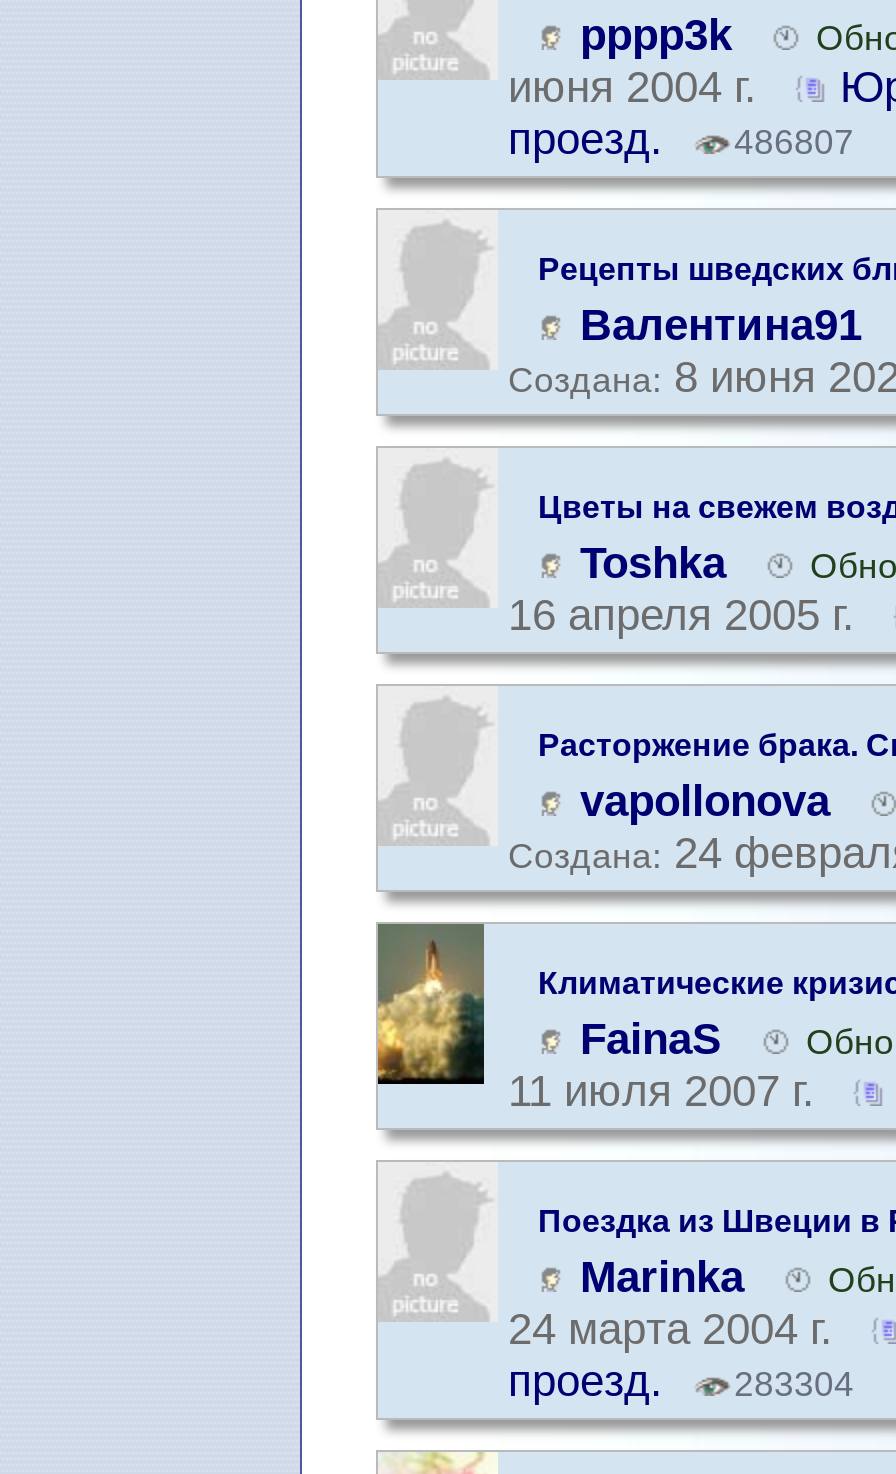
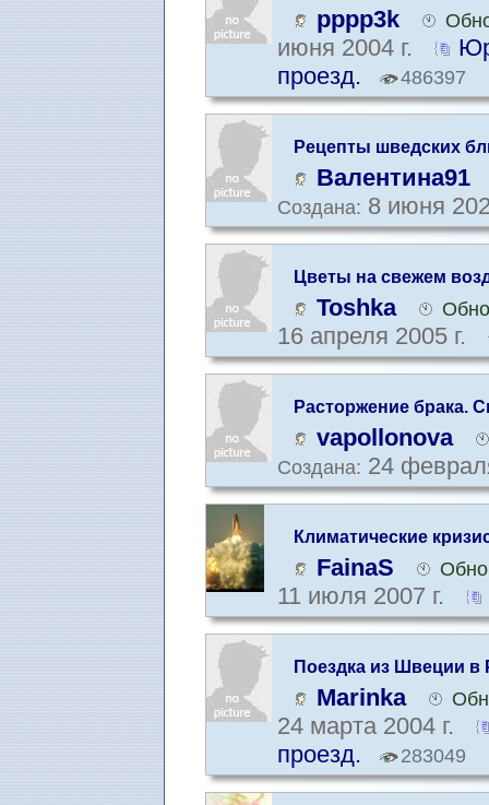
[508,114,854,164] проезд. 486807 -> [277,62,466,90] проезд. 486397
[508,1356,854,1406] проезд. 283304 -> [277,741,466,768] проезд. 283049

